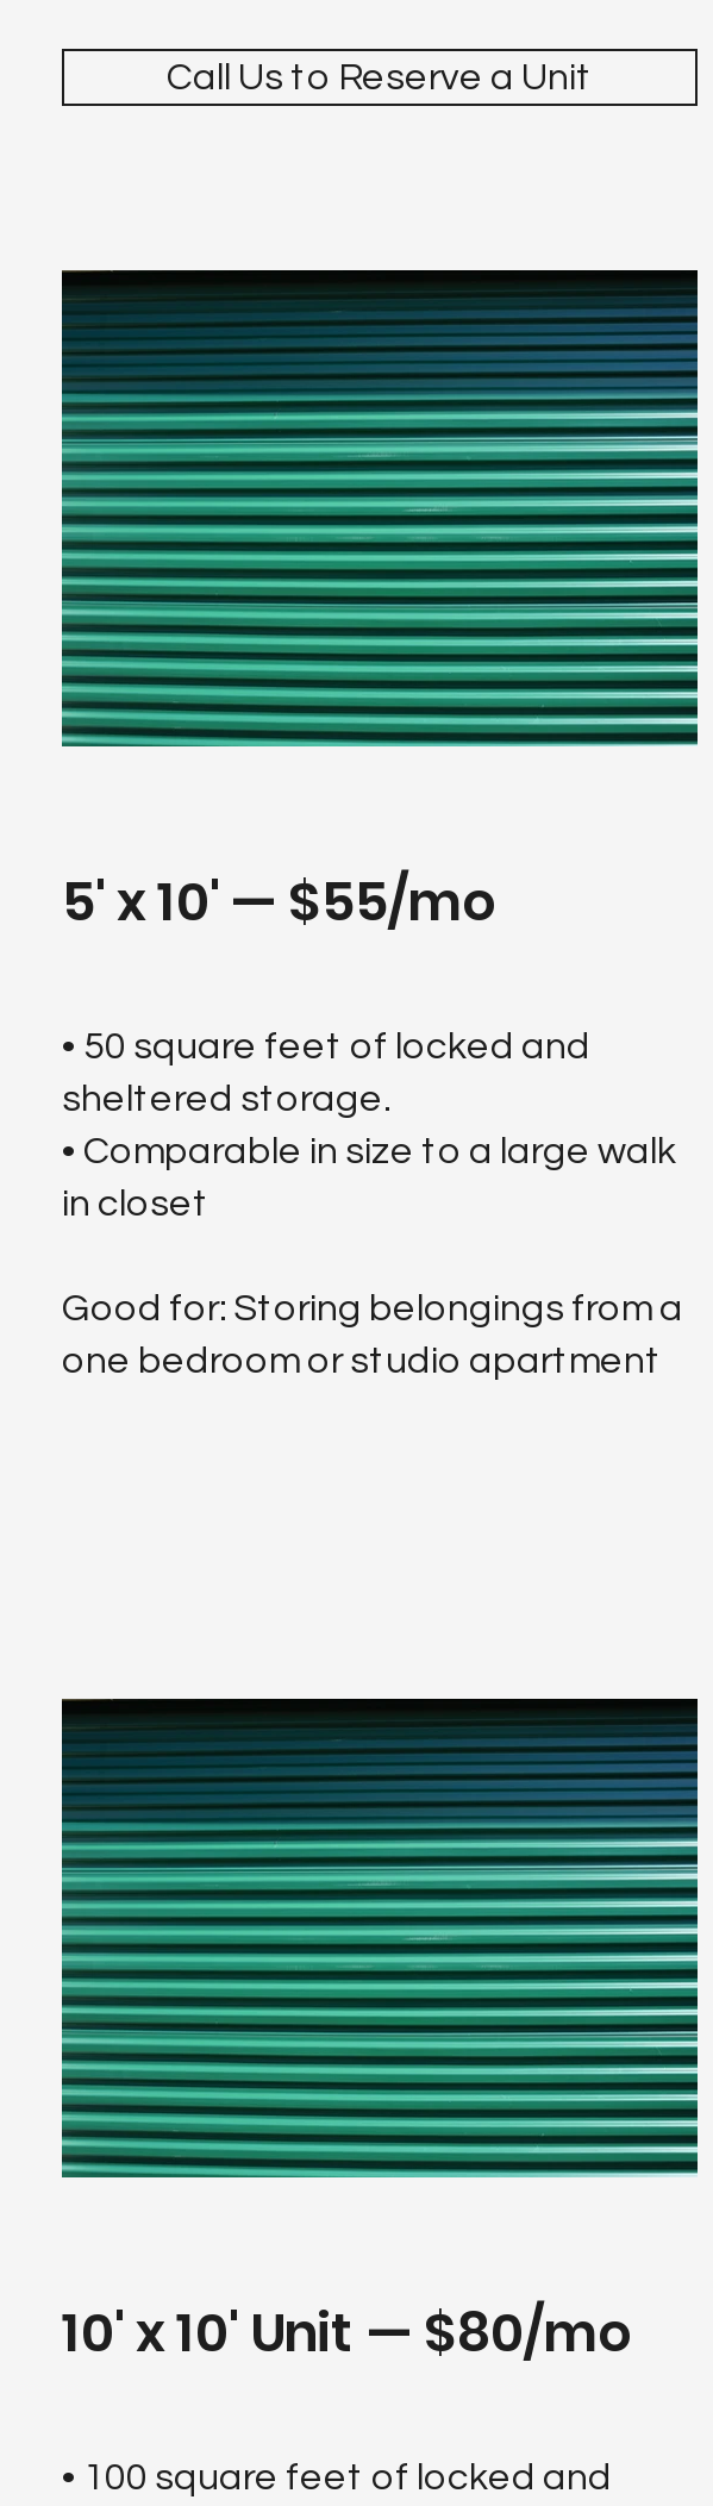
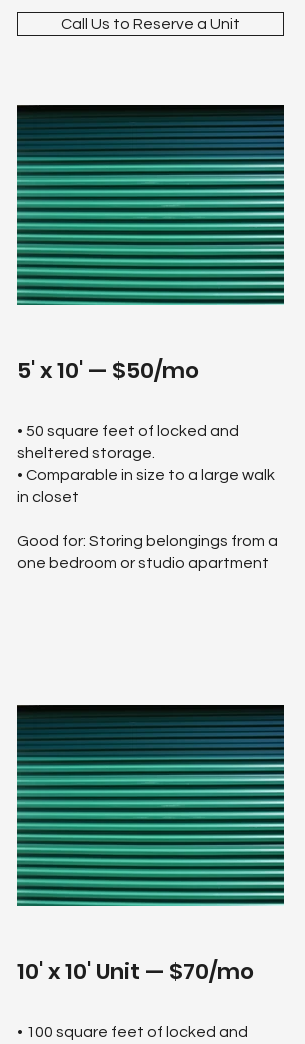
[62,866,495,940] 5' x 10' — $55/mo -> [17,355,199,386] 5' x 10' — $50/mo
[62,2295,631,2369] 10' x 10' Unit — $80/mo -> [17,955,254,986] 10' x 10' Unit — $70/mo

